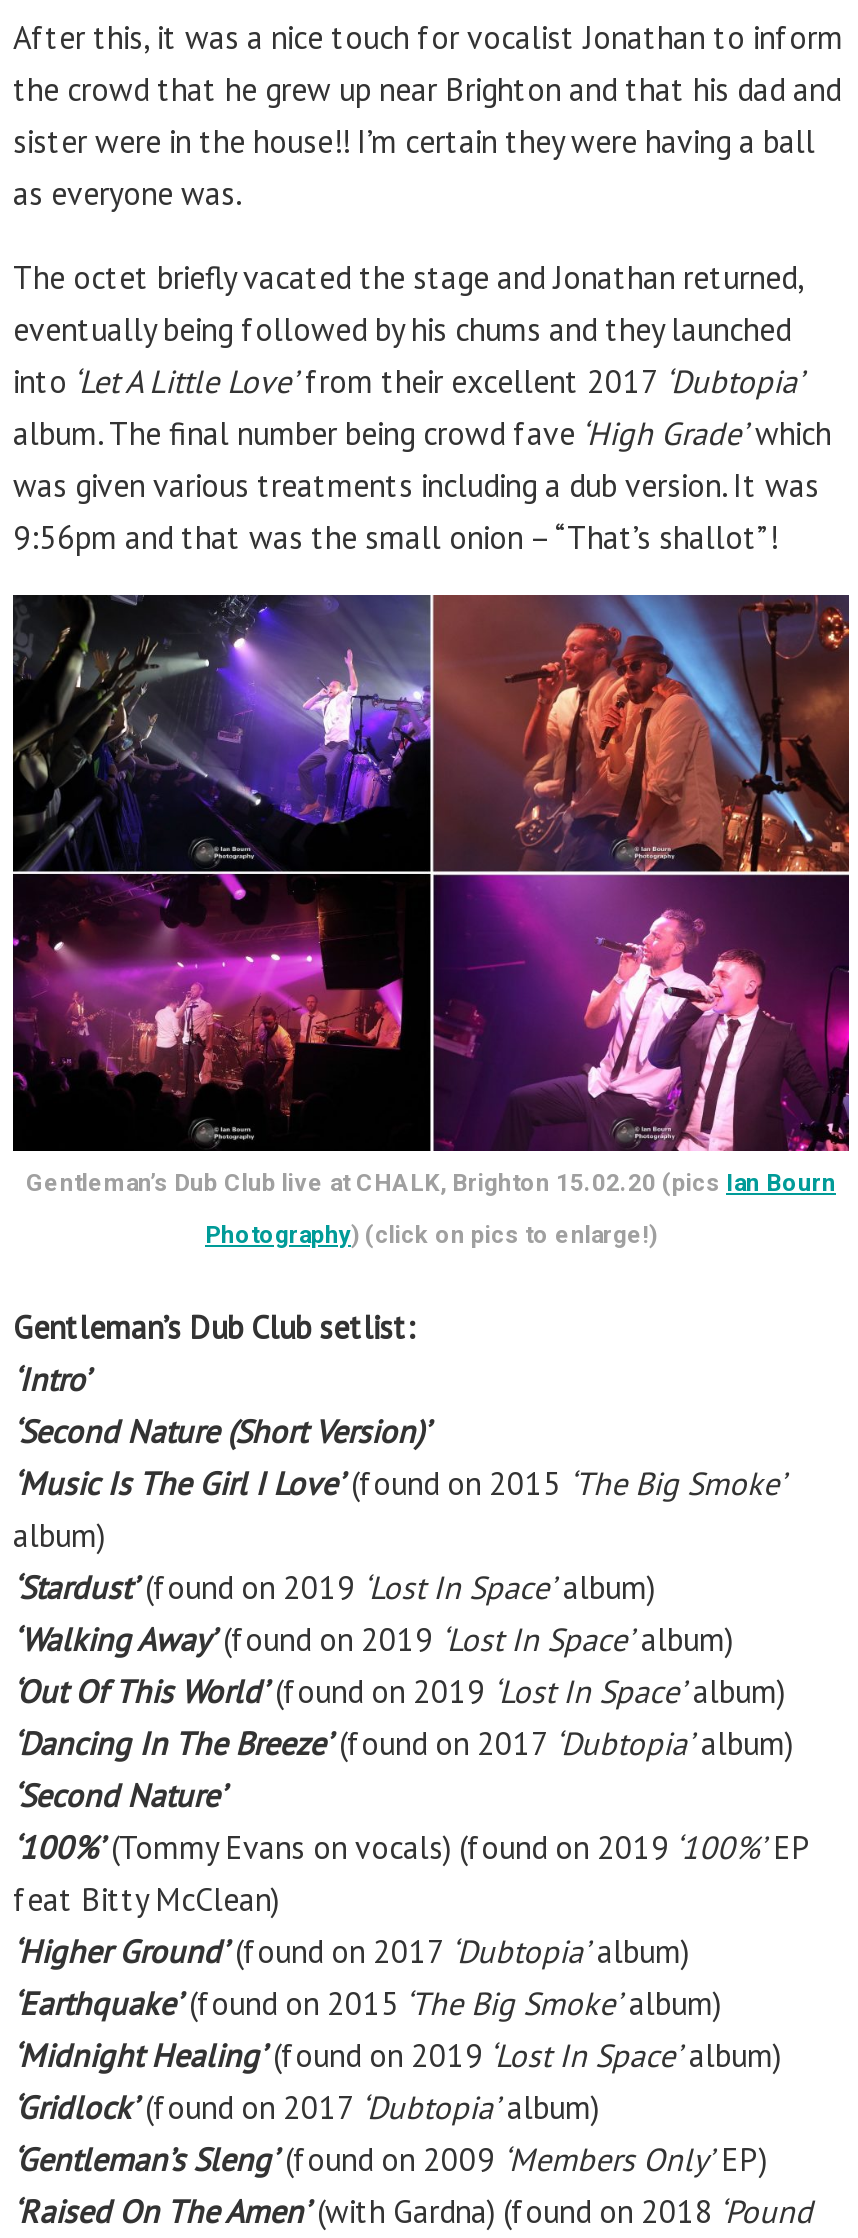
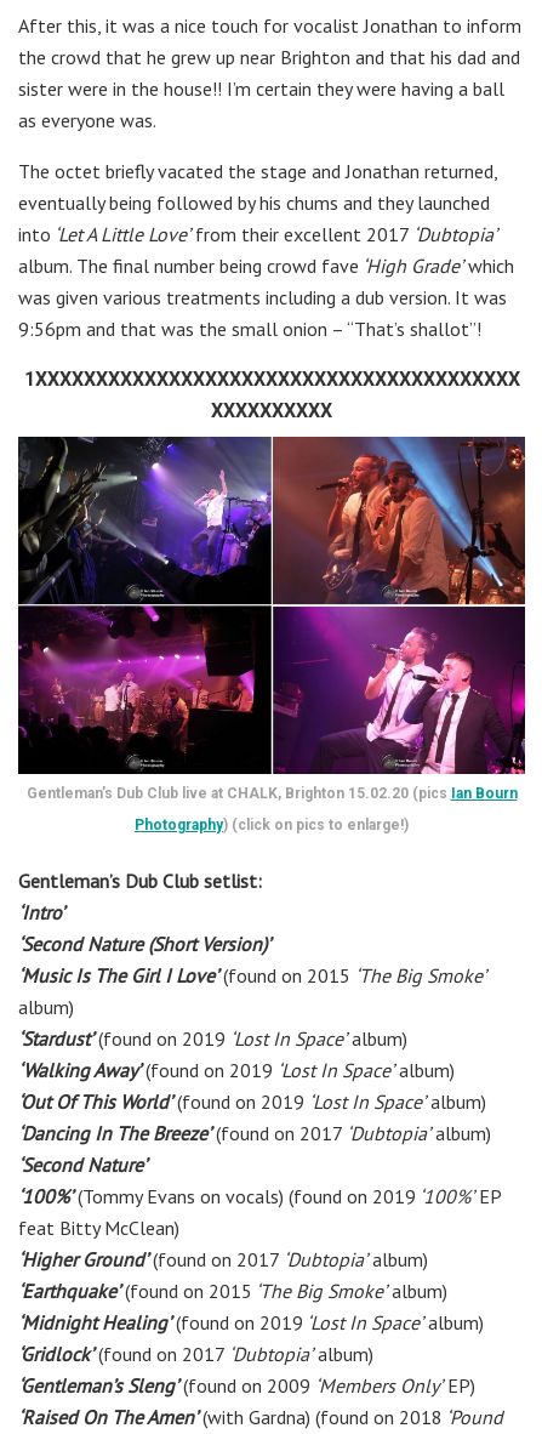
none -> [24,368,520,422] 1XXXXXXXXXXXXXXXXXXXXXXXXXXXXXXXXXXXXXXXX | XXXXXXXXXX

